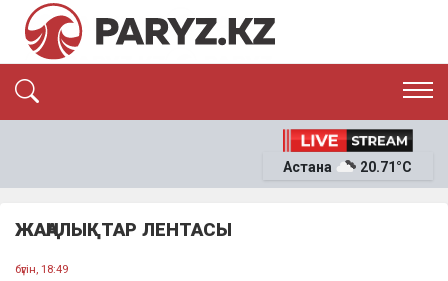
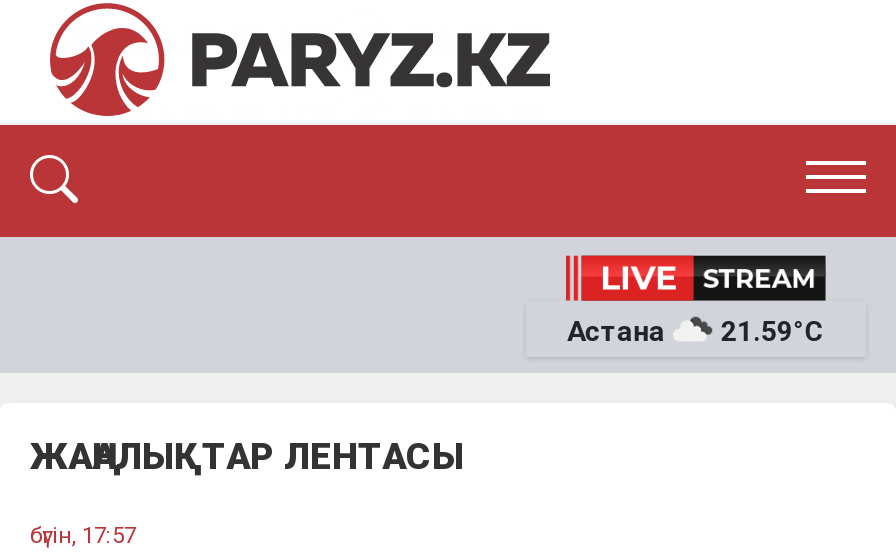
[360,159,412,175] 20.71°C -> [721,315,825,347] 21.59°C
[15,262,68,276] бүгін, 18:49 -> [30,522,136,550] бүгін, 17:57

